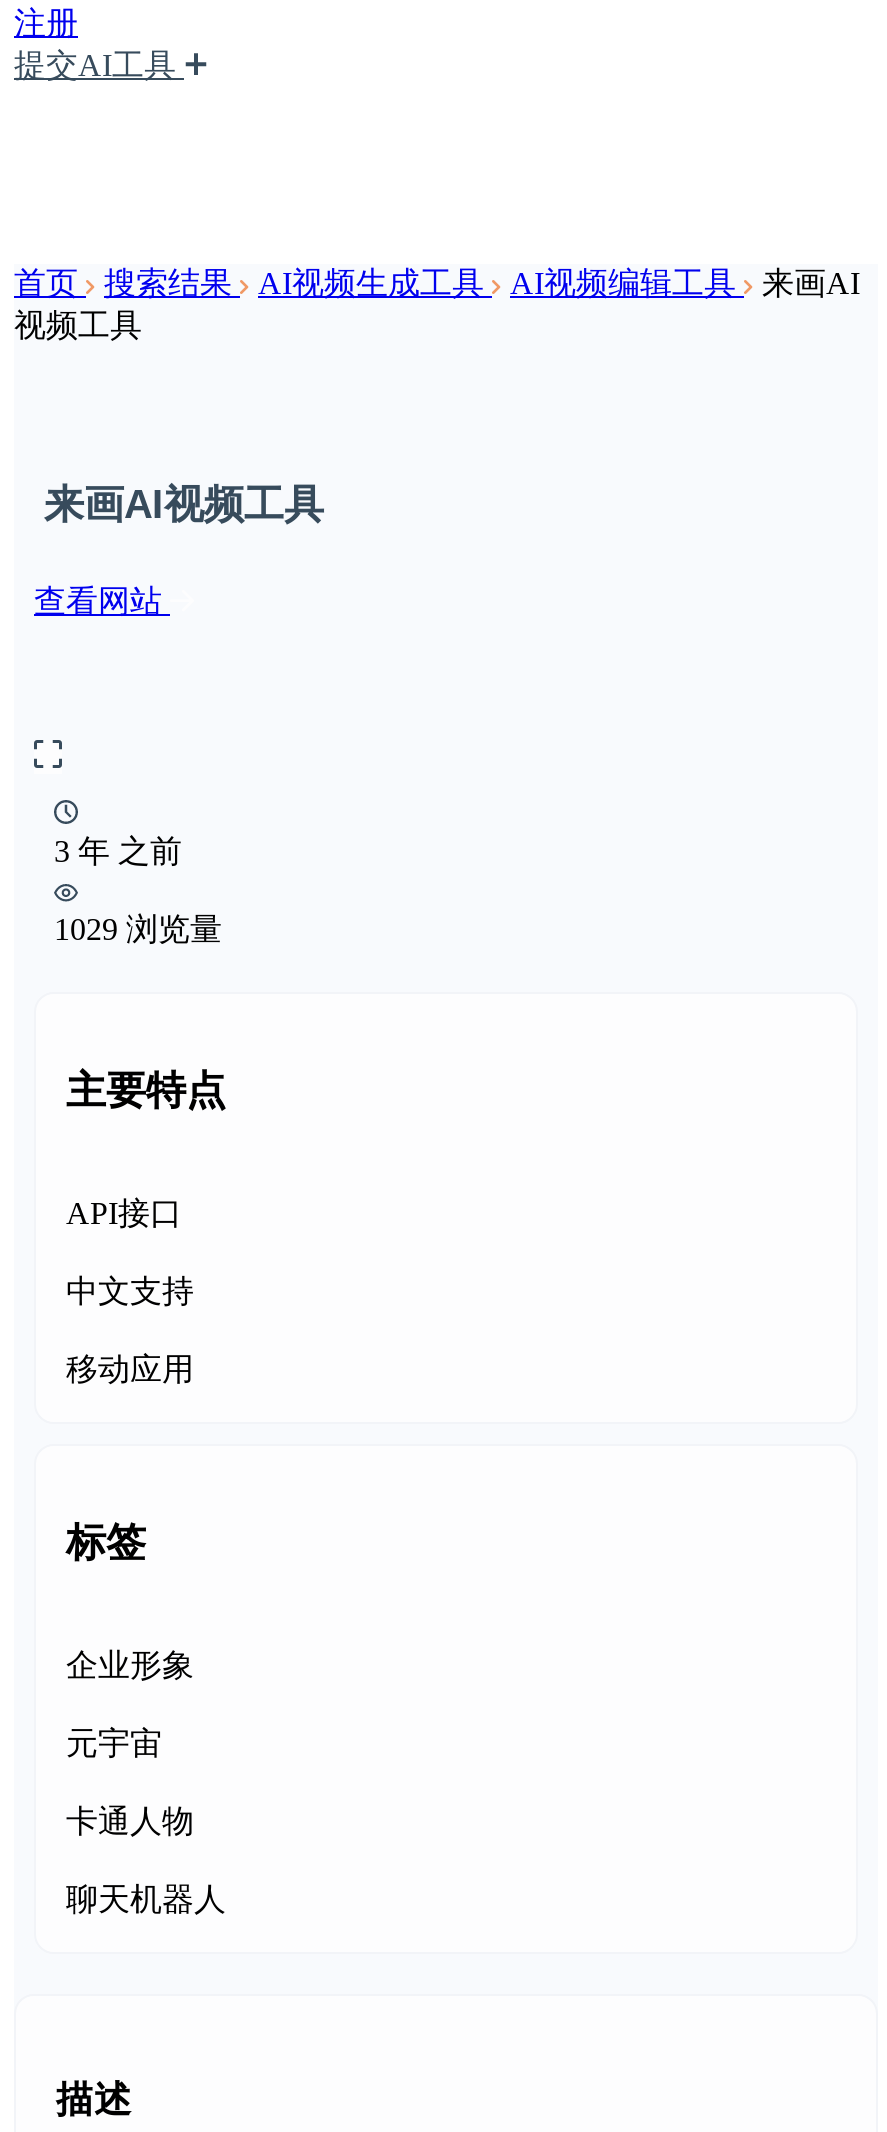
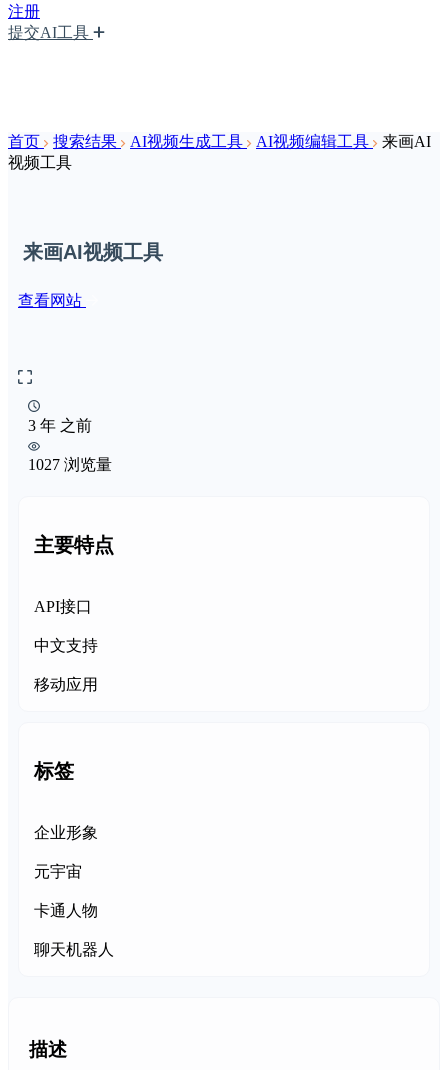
[54,912,222,946] 1029 浏览量 -> [28,456,112,473] 1027 浏览量

